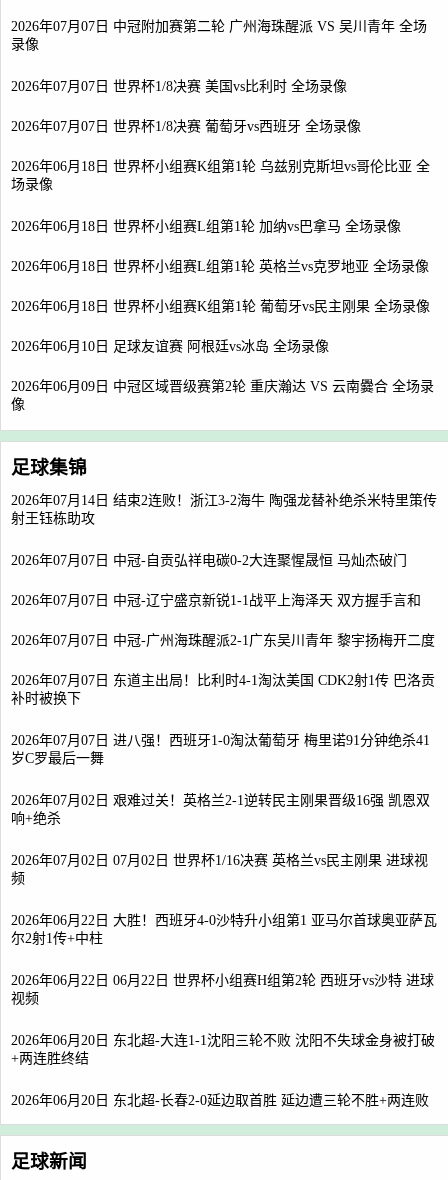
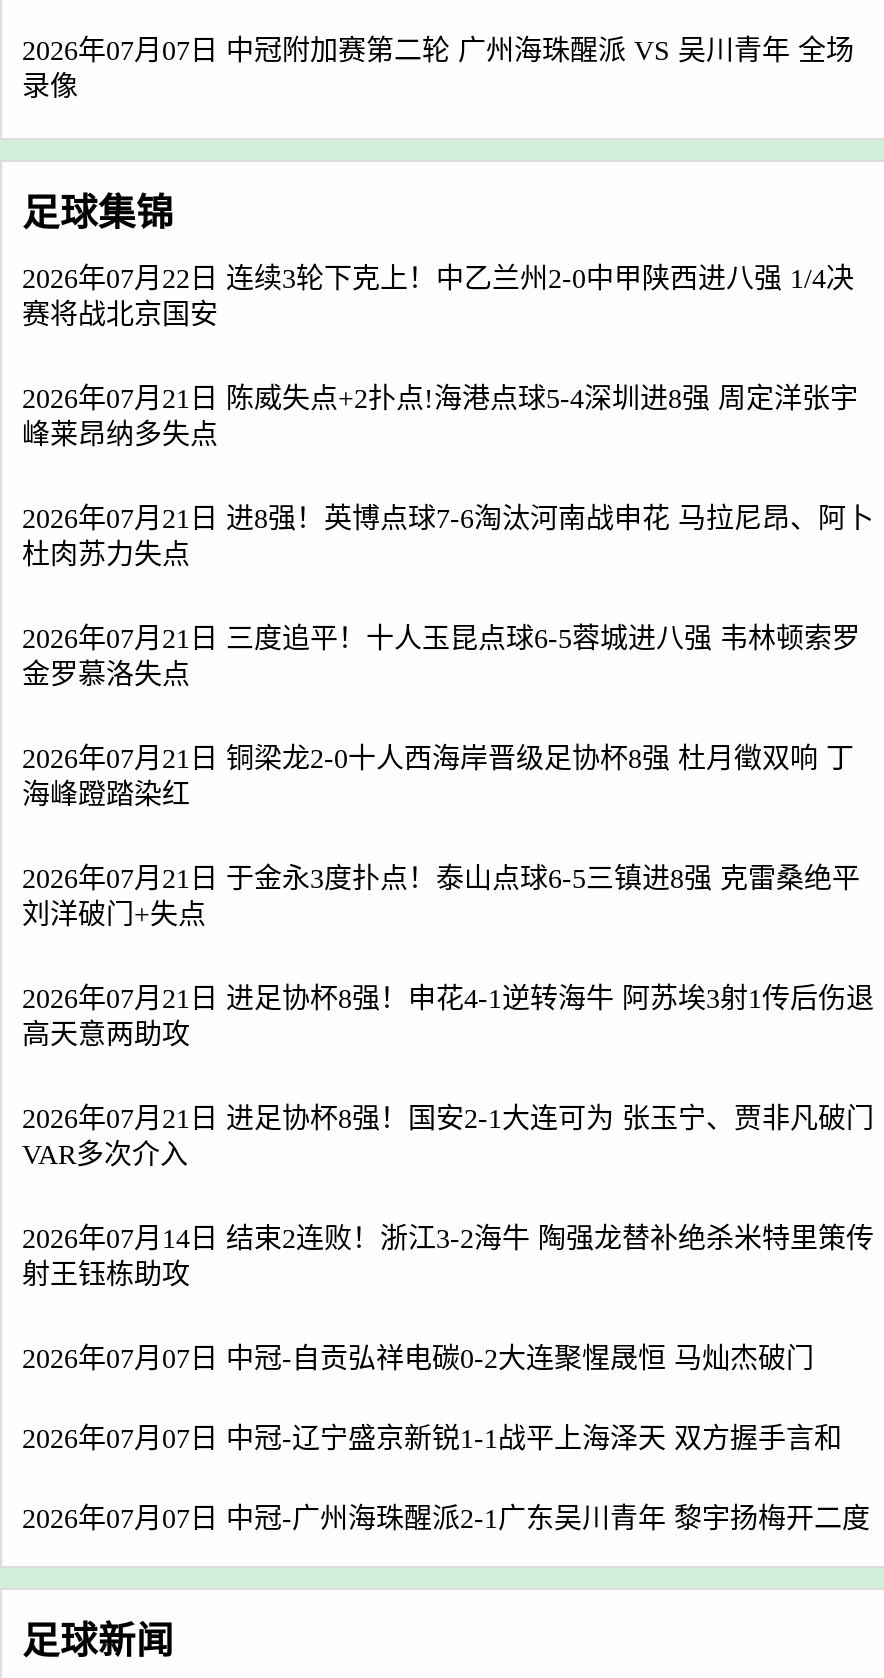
[11,79,434,414] 2026年07月07日 世界杯1/8决赛 美国vs比利时 全场录像 | 2026年07月07日 世界杯1/8决赛 葡萄牙vs西班牙 全场录像 | 2026年06月18日 世界杯小组赛K组第1轮 乌兹别克斯坦vs哥伦比亚 全 | 场录像 | 2026年06月18日 世界杯小组赛L组第1轮 加纳vs巴拿马 全场录像 | 2026年06月18日 世界杯小组赛L组第1轮 英格兰vs克罗地亚 全场录像 | 2026年06月18日 世界杯小组赛K组第1轮 葡萄牙vs民主刚果 全场录像 | 2026年06月10日 足球友谊赛 阿根廷vs冰岛 全场录像 | 2026年06月09日 中冠区域晋级赛第2轮 重庆瀚达 VS 云南爨合 全场录 | 像 -> none
moved [1,457,87,478] -> [2,192,174,234]: 足球集锦
none -> [22,264,874,1174] 2026年07月22日 连续3轮下克上！中乙兰州2-0中甲陕西进八强 1/4决 | 赛将战北京国安 | 2026年07月21日 陈威失点+2扑点!海港点球5-4深圳进8强 周定洋张宇 | 峰莱昂纳多失点 | 2026年07月21日 进8强！英博点球7-6淘汰河南战申花 马拉尼昂、阿卜 | 杜肉苏力失点 | 2026年07月21日 三度追平！十人玉昆点球6-5蓉城进八强 韦林顿索罗 | 金罗慕洛失点 | 2026年07月21日 铜梁龙2-0十人西海岸晋级足协杯8强 杜月徵双响 丁 | 海峰蹬踏染红 | 2026年07月21日 于金永3度扑点！泰山点球6-5三镇进8强 克雷桑绝平 | 刘洋破门+失点 | 2026年07月21日 进足协杯8强！申花4-1逆转海牛 阿苏埃3射1传后伤退 | 高天意两助攻 | 2026年07月21日 进足协杯8强！国安2-1大连可为 张玉宁、贾非凡破门 | VAR多次介入
moved [11,493,437,648] -> [22,1224,874,1534]: 2026年07月14日 结束2连败！浙江3-2海牛 陶强龙替补绝杀米特里策传 | 射王钰栋助攻 | 2026年07月07日 中冠-自贡弘祥电碳0-2大连聚惺晟恒 马灿杰破门 | 2026年07月07日 中冠-辽宁盛京新锐1-1战平上海泽天 双方握手言和 | 2026年07月07日 中冠-广州海珠醒派2-1广东吴川青年 黎宇扬梅开二度
[11,673,437,1108] 2026年07月07日 东道主出局！比利时4-1淘汰美国 CDK2射1传 巴洛贡 | 补时被换下 | 2026年07月07日 进八强！西班牙1-0淘汰葡萄牙 梅里诺91分钟绝杀41 | 岁C罗最后一舞 | 2026年07月02日 艰难过关！英格兰2-1逆转民主刚果晋级16强 凯恩双 | 响+绝杀 | 2026年07月02日 07月02日 世界杯1/16决赛 英格兰vs民主刚果 进球视 | 频 | 2026年06月22日 大胜！西班牙4-0沙特升小组第1 亚马尔首球奥亚萨瓦 | 尔2射1传+中柱 | 2026年06月22日 06月22日 世界杯小组赛H组第2轮 西班牙vs沙特 进球 | 视频 | 2026年06月20日 东北超-大连1-1沈阳三轮不败 沈阳不失球金身被打破 | +两连胜终结 | 2026年06月20日 东北超-长春2-0延边取首胜 延边遭三轮不胜+两连败 -> none

